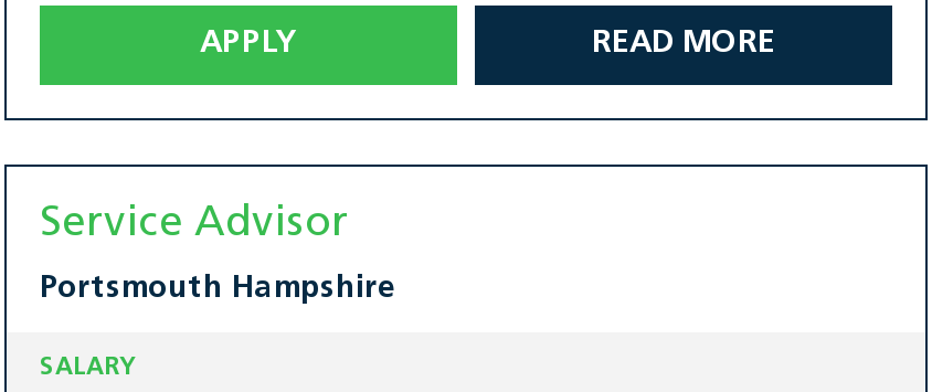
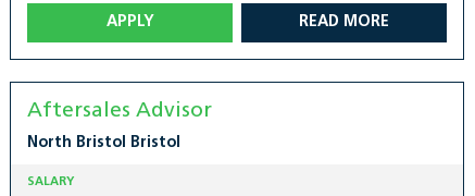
[40,205,349,247] Service Advisor -> [27,102,212,122] Aftersales Advisor
[40,272,398,305] Portsmouth Hampshire -> [27,135,180,151] North Bristol Bristol

